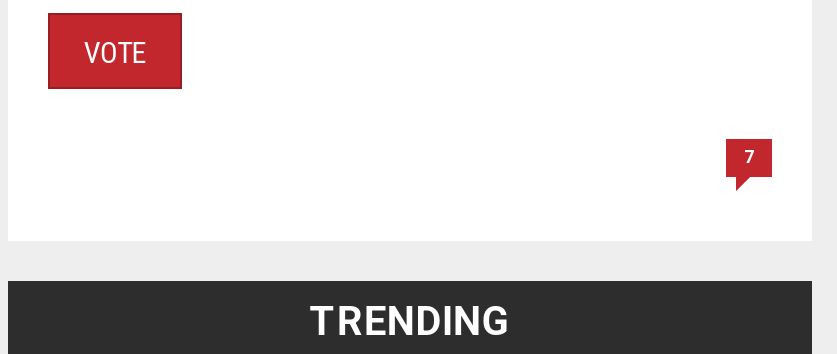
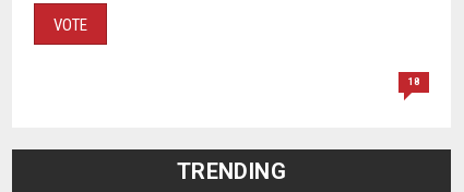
[744,145,754,171] 7 -> [408,75,419,89] 18

